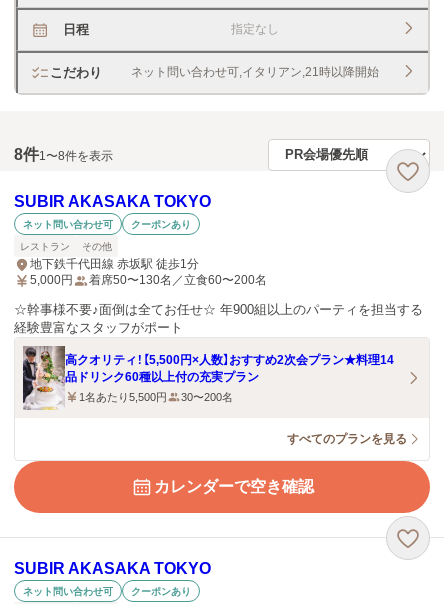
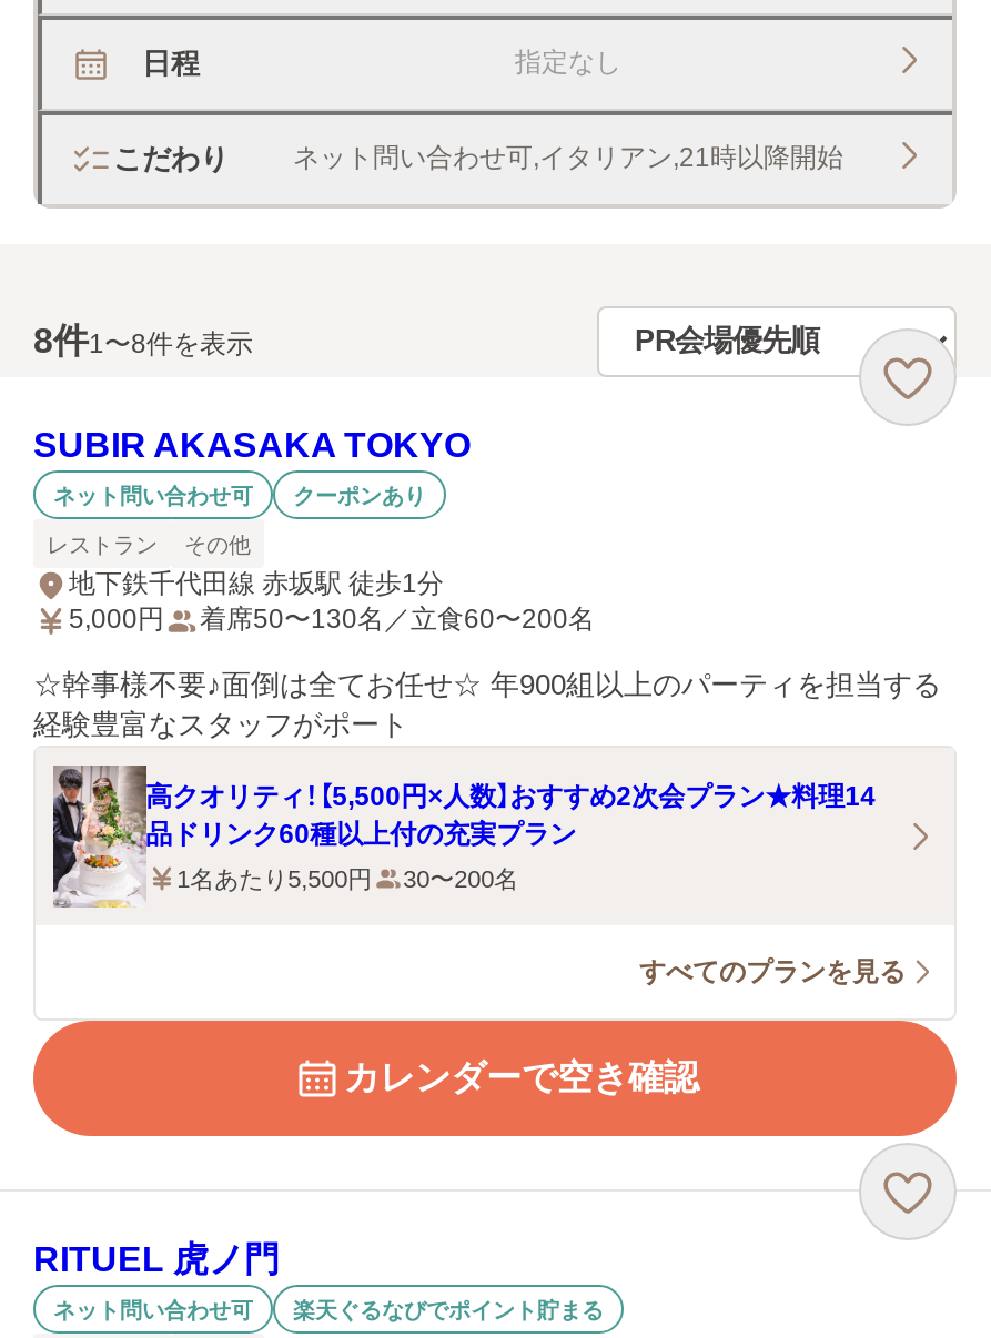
[14,560,211,577] SUBIR AKASAKA TOKYO -> [33,1240,280,1278] RITUEL 虎ノ門
[131,585,191,596] クーポンあり -> [293,1297,604,1321] 楽天ぐるなびでポイント貯まる

